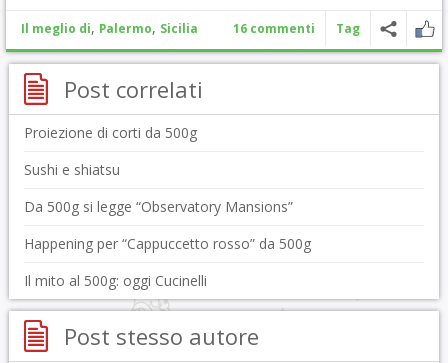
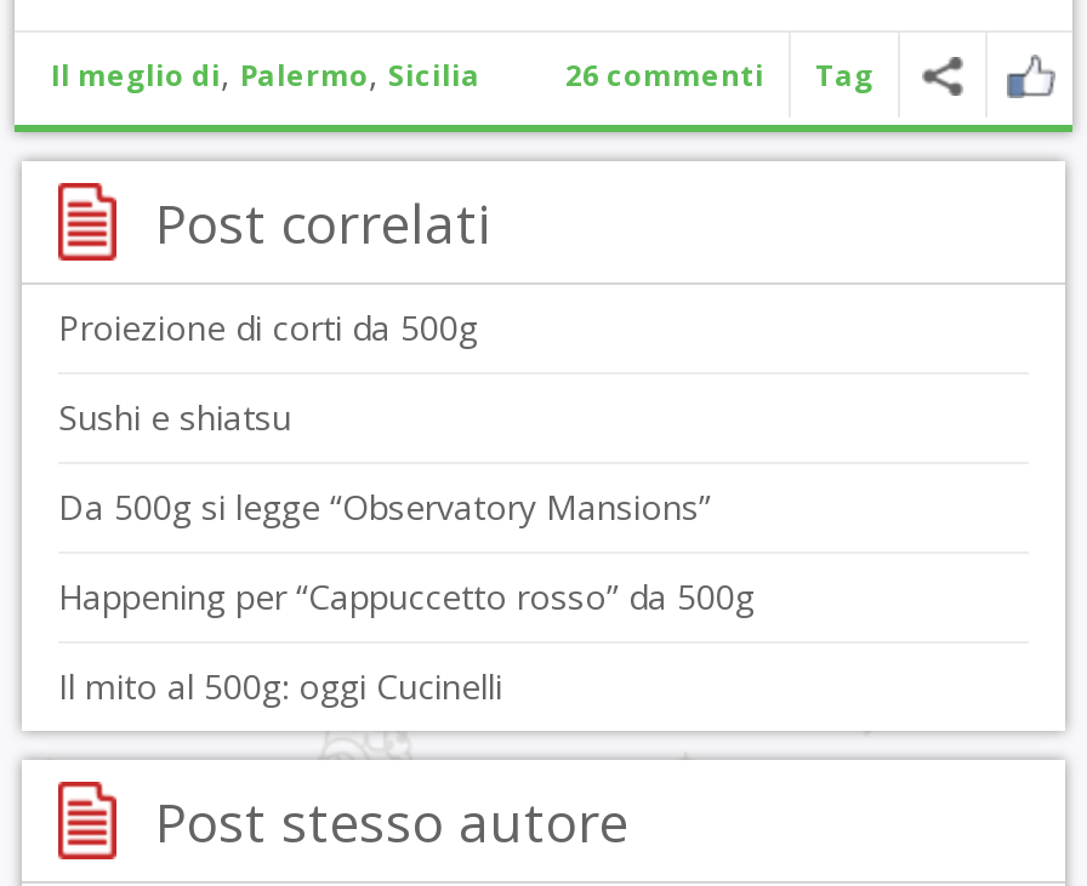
[233,20,360,37] 16 commenti Tag -> [565,55,873,96] 26 commenti Tag

